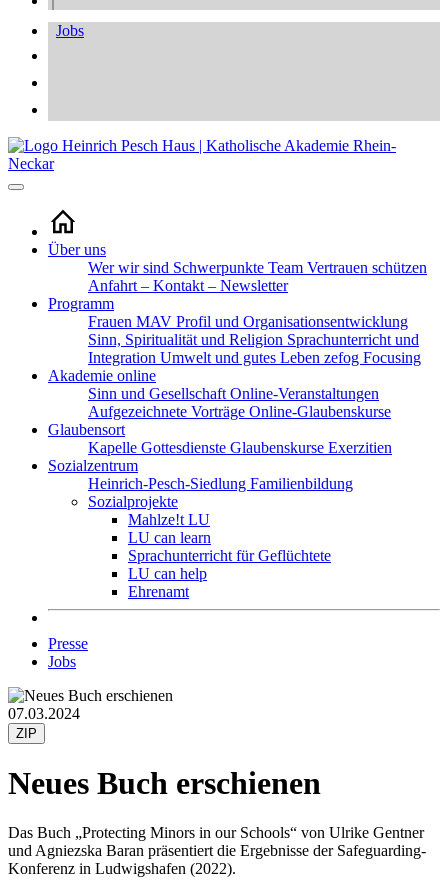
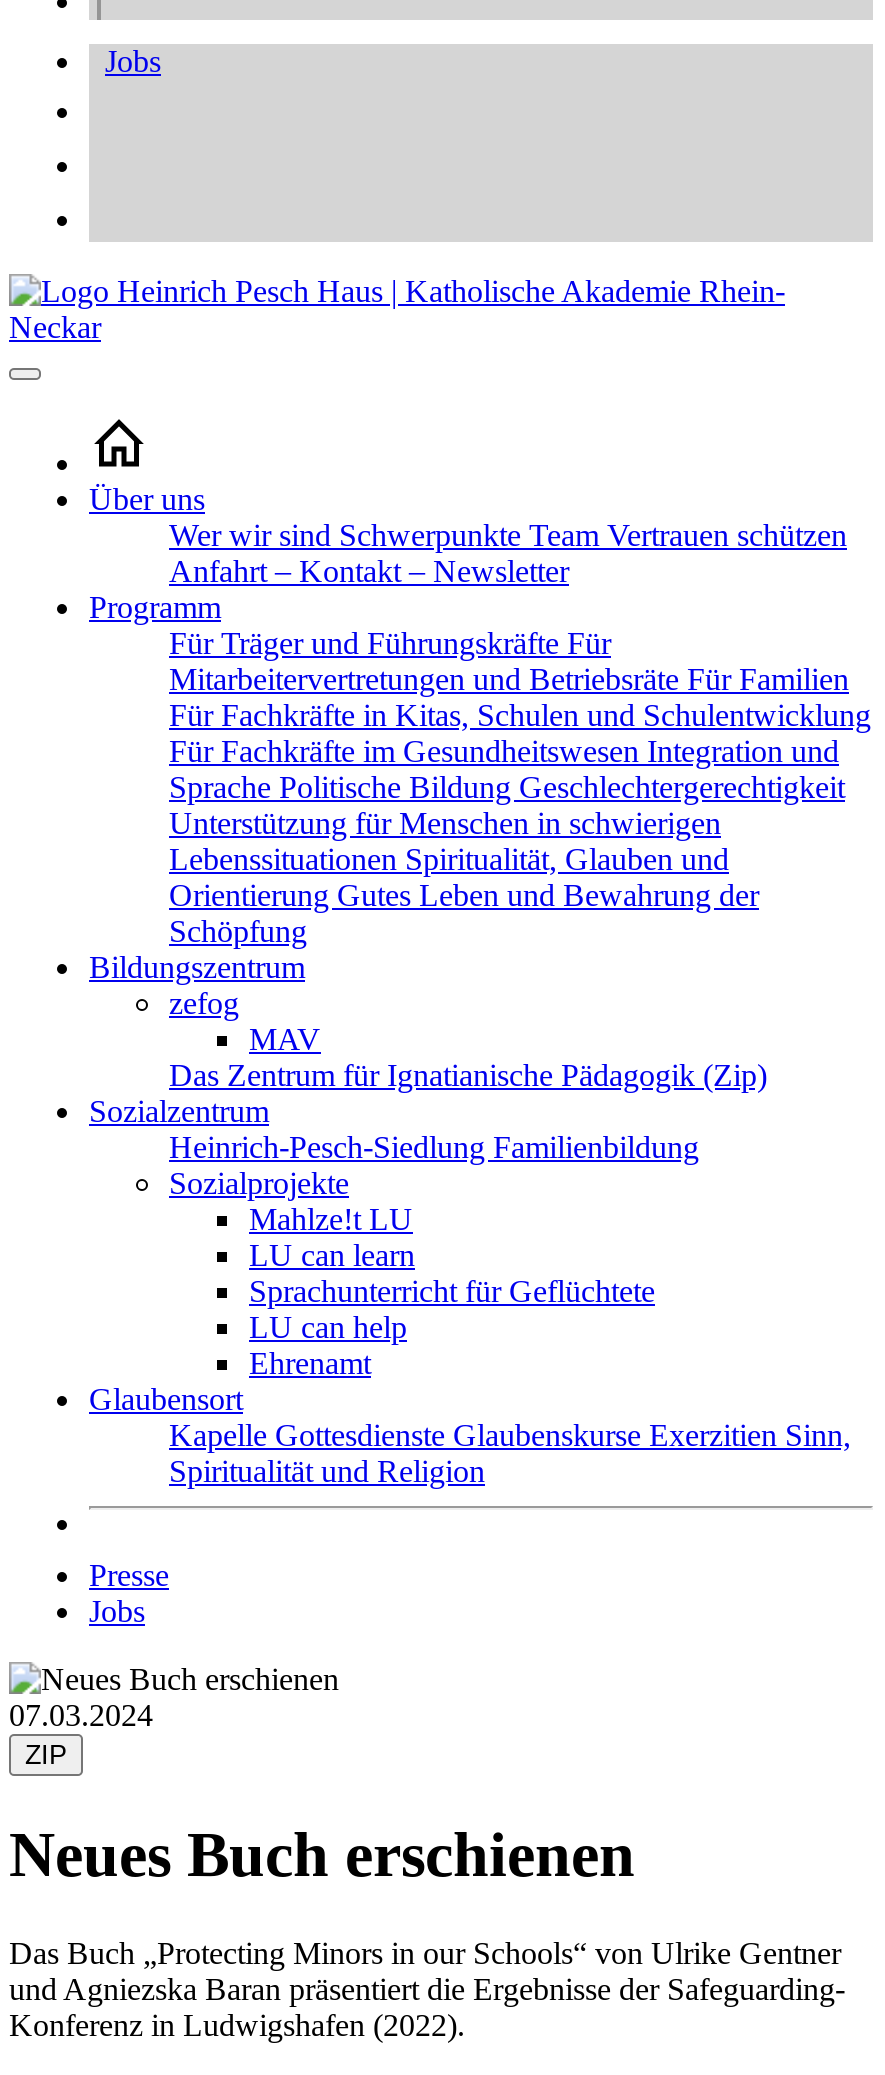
[48,313,421,456] Frauen MAV Profil und Organisationsentwicklung | Sinn, Spiritualität und Religion Sprachunterricht und | Integration Umwelt und gutes Leben zefog Focusing | Akademie online | Sinn und Gesellschaft Online-Veranstaltungen | Aufgezeichnete Vorträge Online-Glaubenskurse | Glaubensort | Kapelle Gottesdienste Glaubenskurse Exerzitien -> [89,626,871,1092] Für Träger und Führungskräfte Für | Mitarbeitervertretungen und Betriebsräte Für Familien | Für Fachkräfte in Kitas, Schulen und Schulentwicklung | Für Fachkräfte im Gesundheitswesen Integration und | Sprache Politische Bildung Geschlechtergerechtigkeit | Unterstützung für Menschen in schwierigen | Lebenssituationen Spiritualität, Glauben und | Orientierung Gutes Leben und Bewahrung der | Schöpfung | Bildungszentrum | zefog | MAV | Das Zentrum für Ignatianische Pädagogik (Zip)
none -> [89,1382,851,1488] Glaubensort | Kapelle Gottesdienste Glaubenskurse Exerzitien Sinn, | Spiritualität und Religion

